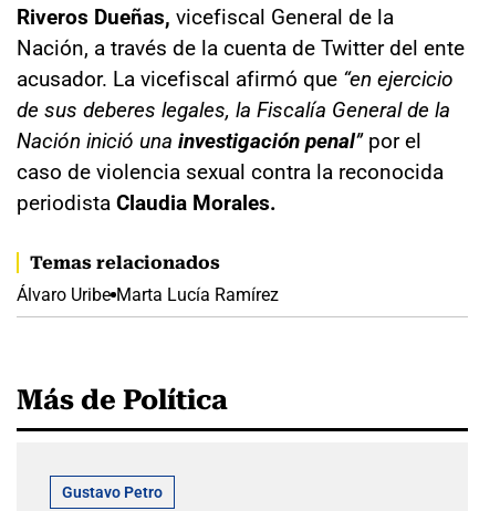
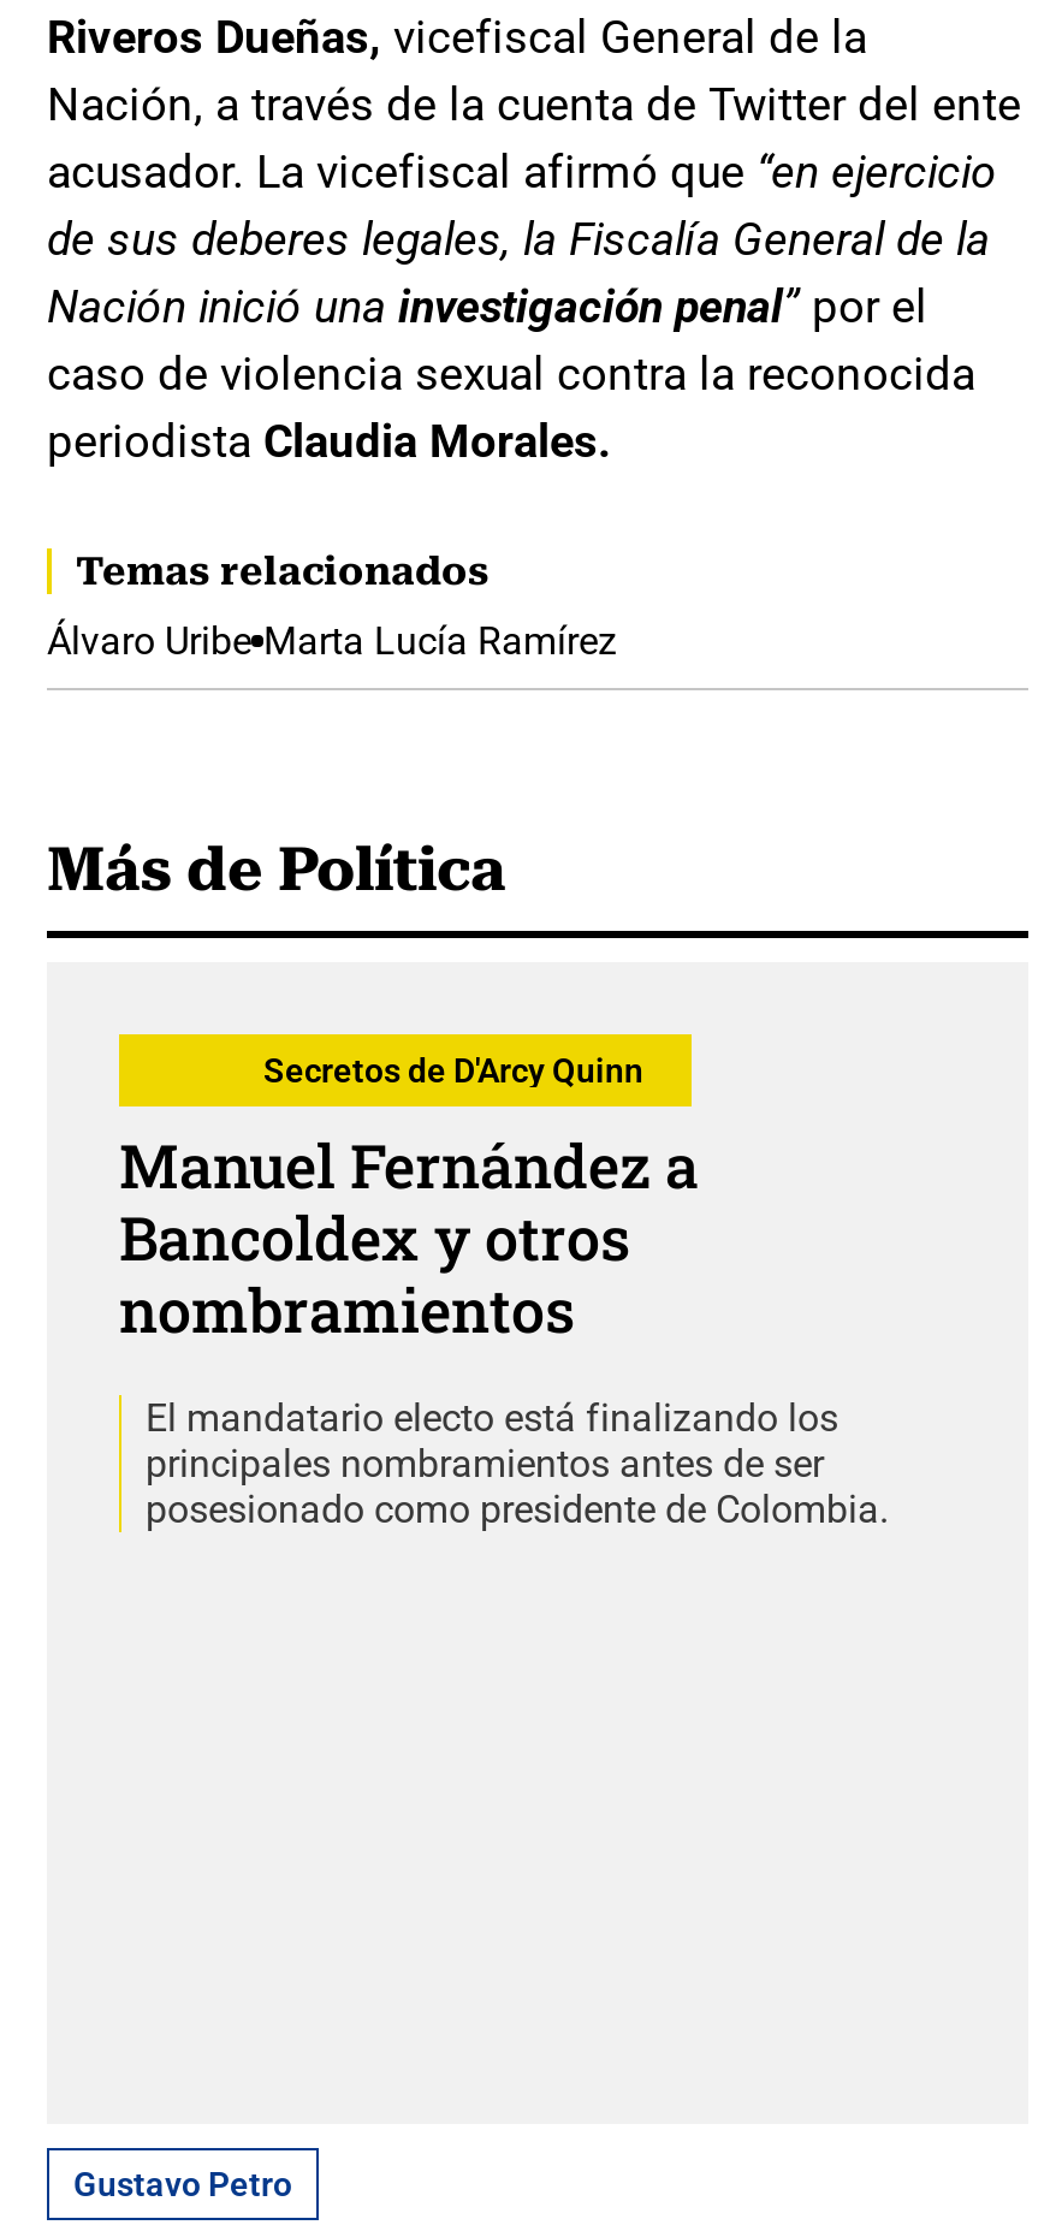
none -> [119,1051,889,1532] Secretos de D'Arcy Quinn | Manuel Fernández a | Bancoldex y otros | nombramientos | El mandatario electo está finalizando los | principales nombramientos antes de ser | posesionado como presidente de Colombia.

